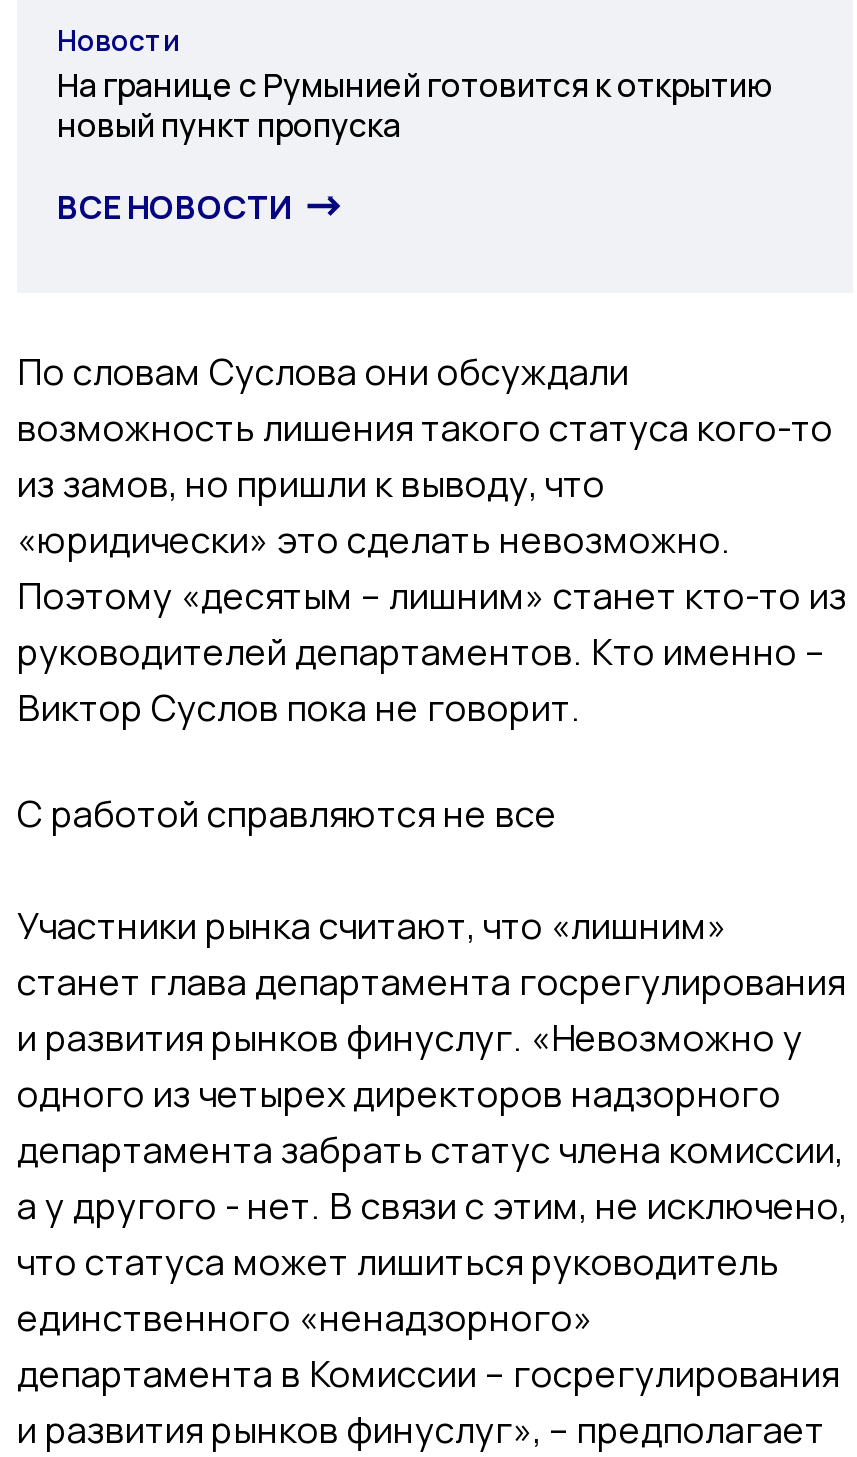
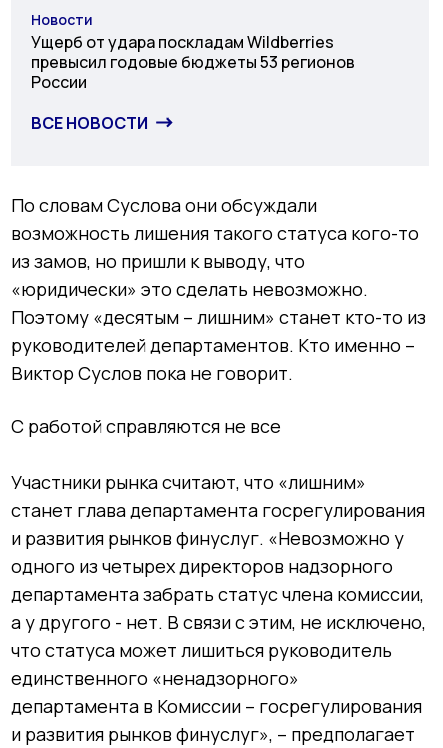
[57,63,773,147] На границе с Румынией готовится к открытию | новый пункт пропуска -> [31,31,355,93] Ущерб от удара поскладам Wildberries | превысил годовые бюджеты 53 регионов | России

